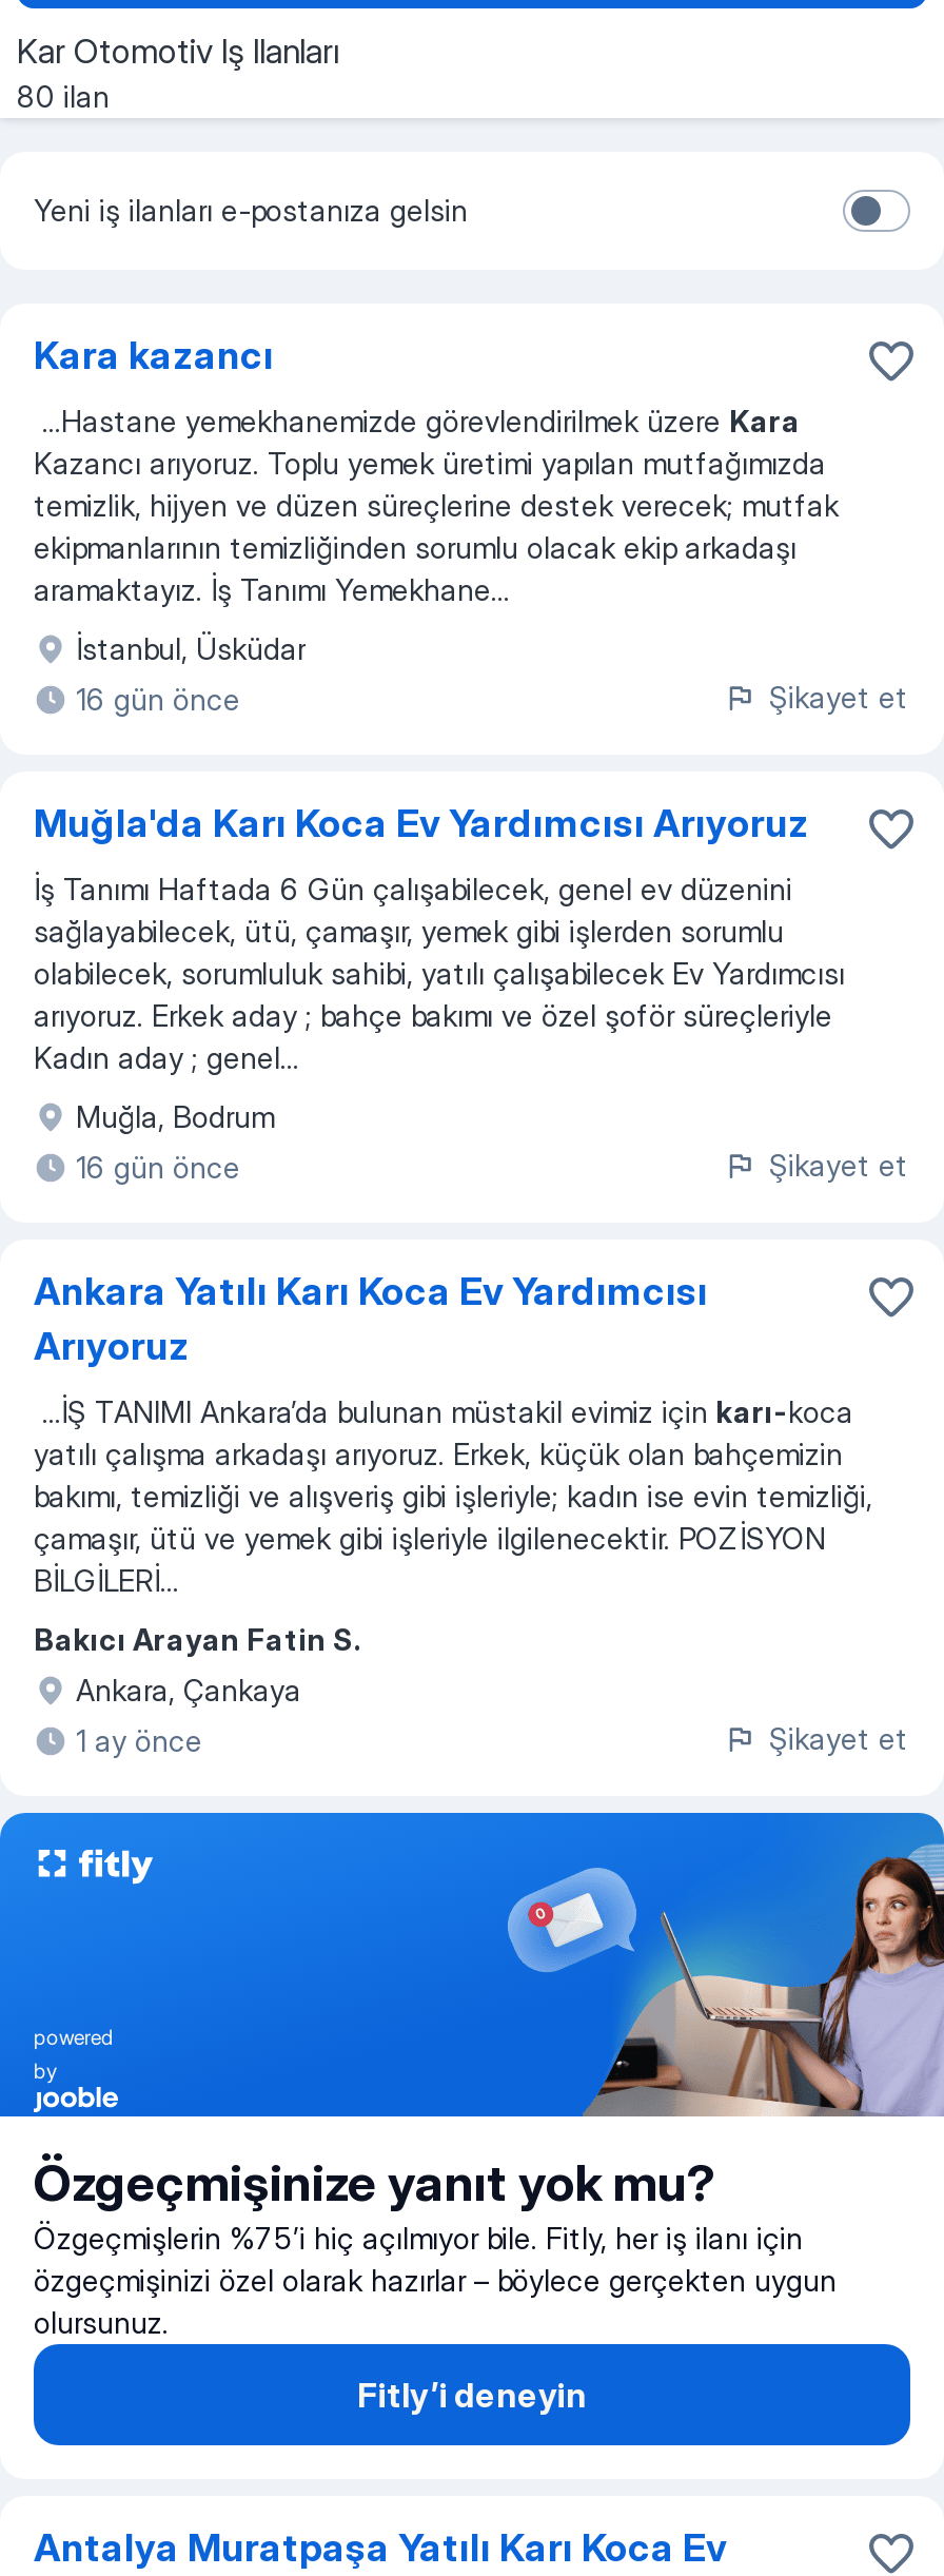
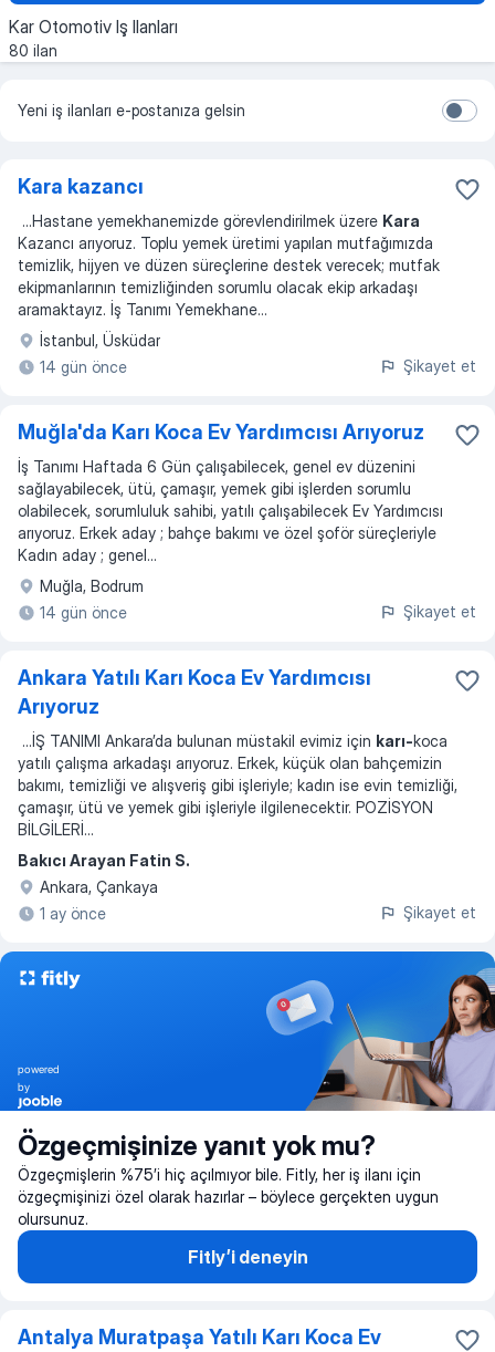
[76,681,240,717] 16 gün önce -> [40,357,127,376] 14 gün önce
[76,1149,240,1185] 16 gün önce -> [40,603,127,622] 14 gün önce

